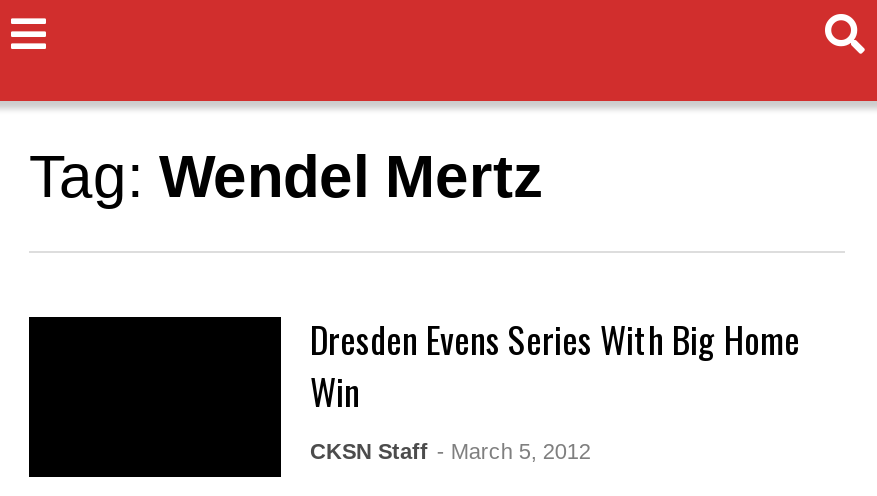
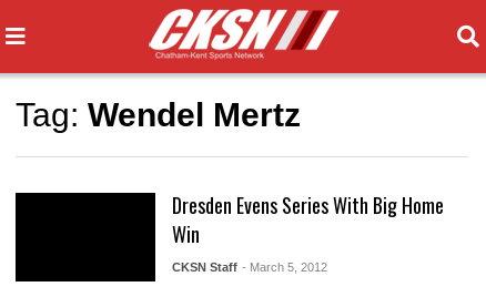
none -> [148,8,340,60] [image]

